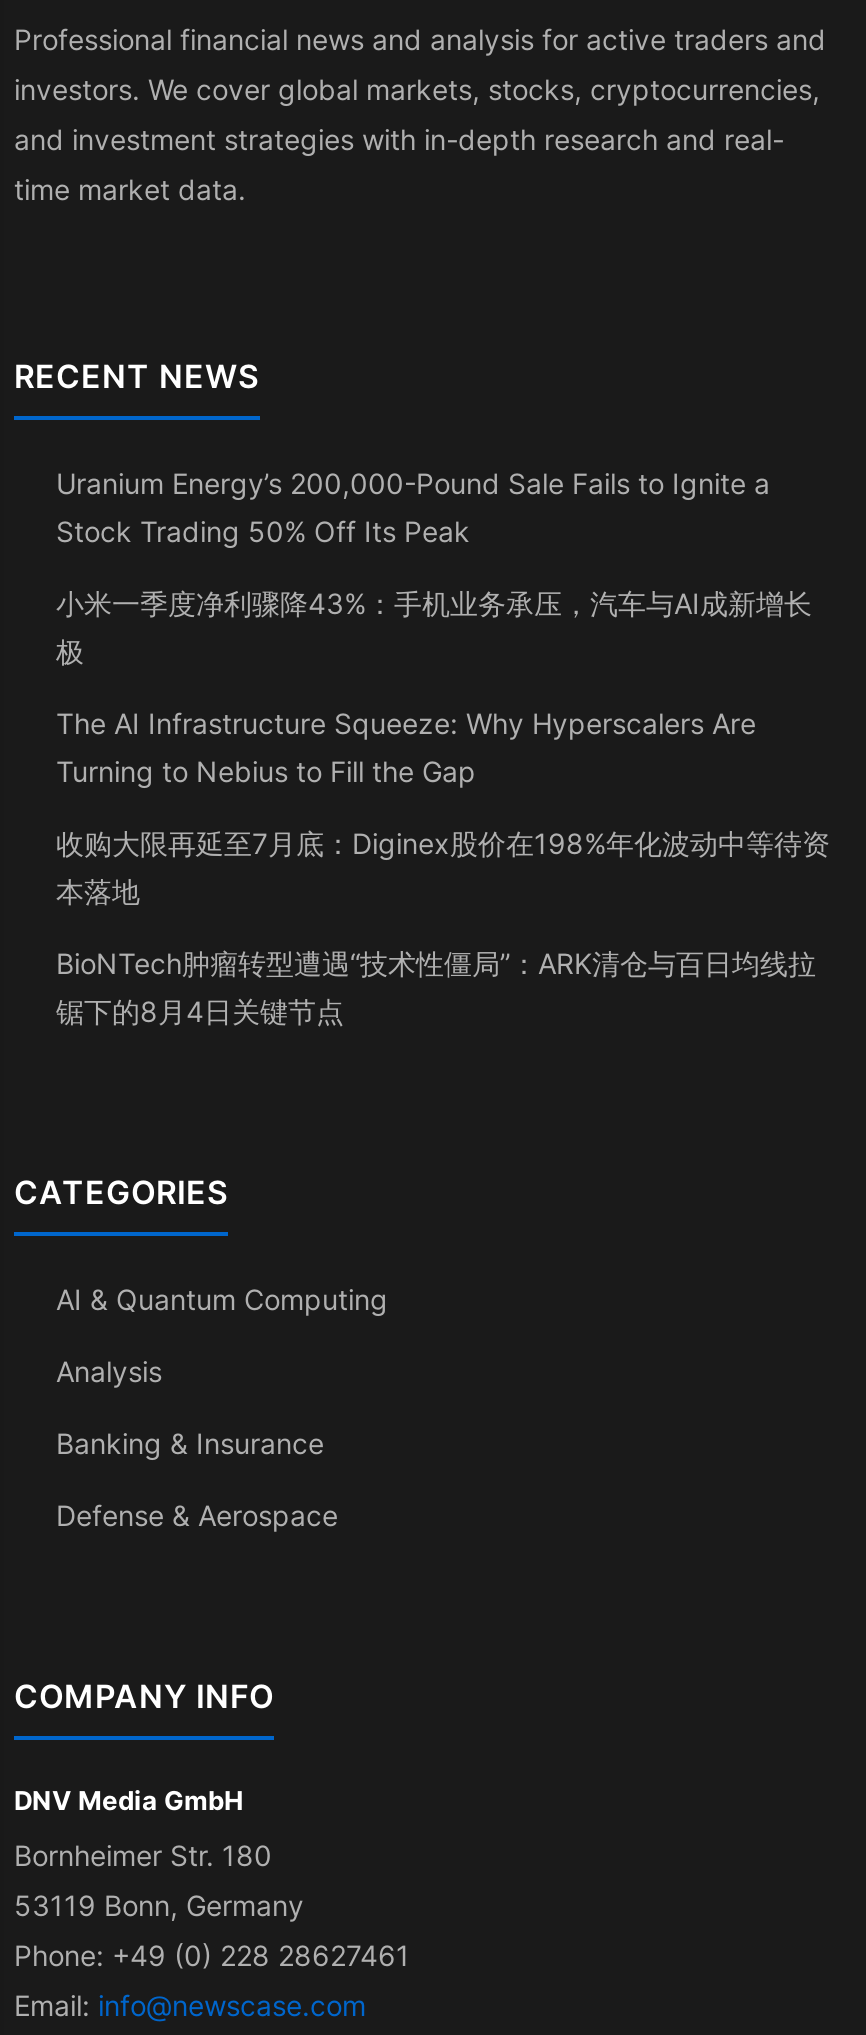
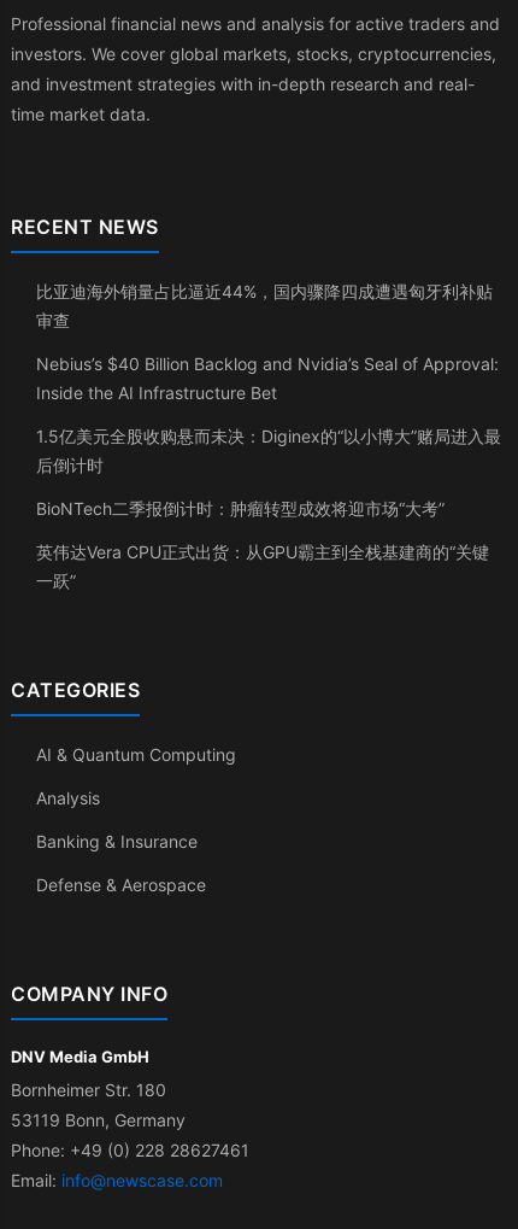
[56,466,770,548] Uranium Energy’s 200,000-Pound Sale Fails to Ignite a | Stock Trading 50% Off Its Peak -> [36,281,493,331] 比亚迪海外销量占比逼近44%，国内骤降四成遭遇匈牙利补贴 | 审查
[56,586,812,668] 小米一季度净利骤降43%：手机业务承压，汽车与AI成新增长 | 极 -> [36,354,499,403] Nebius’s $40 Billion Backlog and Nvidia’s Seal of Approval: | Inside the AI Infrastructure Bet
[56,706,756,788] The AI Infrastructure Squeeze: Why Hyperscalers Are | Turning to Nebius to Fill the Gap -> [36,426,501,475] 1.5亿美元全股收购悬而未决：Diginex的“以小博大”赌局进入最 | 后倒计时
[56,826,830,908] 收购大限再延至7月底：Diginex股价在198%年化波动中等待资 | 本落地 -> [36,498,445,519] BioNTech二季报倒计时：肿瘤转型成效将迎市场“大考”
[56,946,816,1028] BioNTech肿瘤转型遭遇“技术性僵局”：ARK清仓与百日均线拉 | 锯下的8月4日关键节点 -> [36,542,489,591] 英伟达Vera CPU正式出货：从GPU霸主到全栈基建商的“关键 | 一跃”

